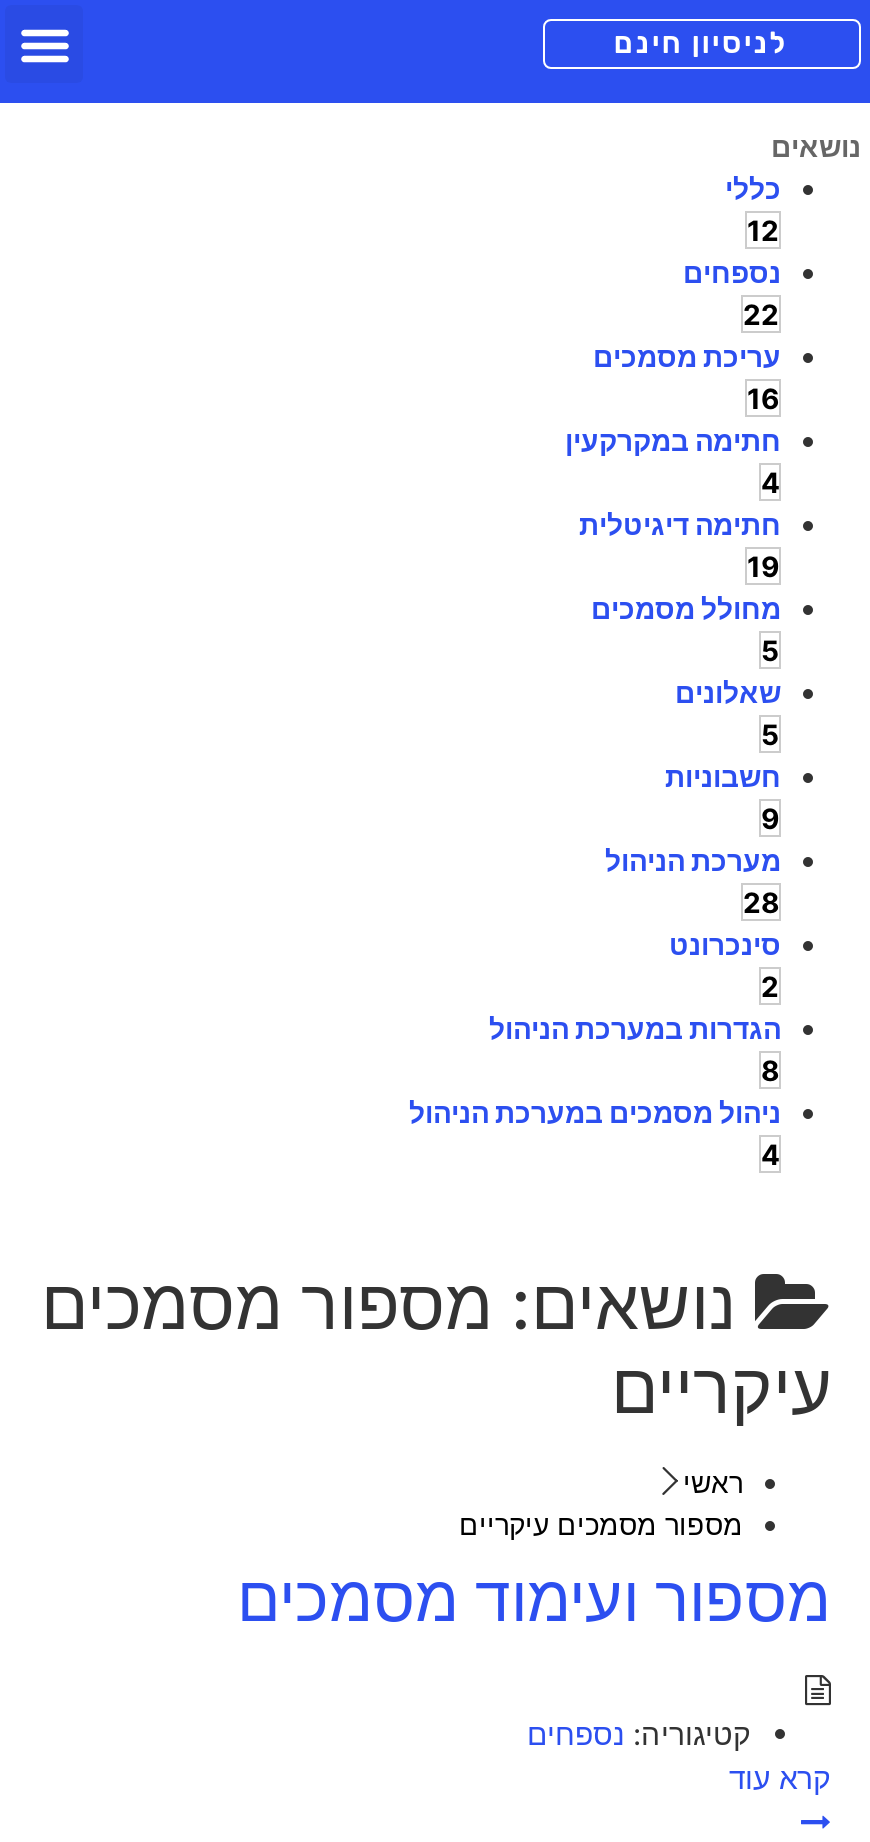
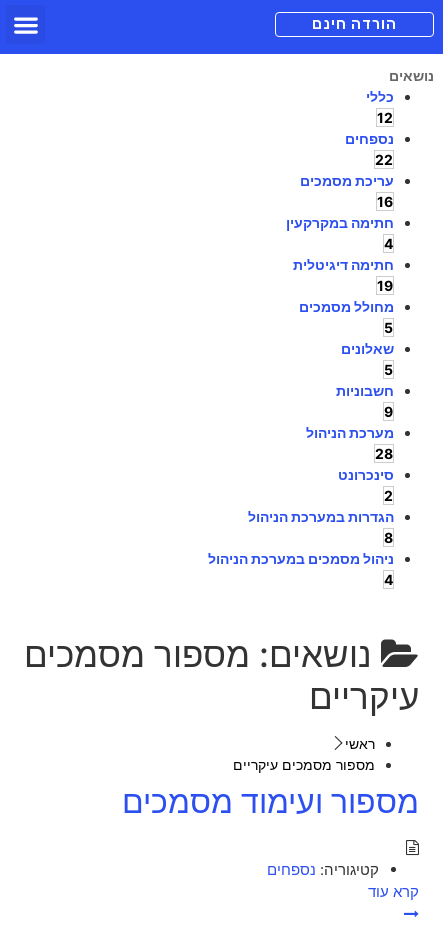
[614,25,790,61] לניסיון חינם -> [312,15,397,33] הורדה חינם

